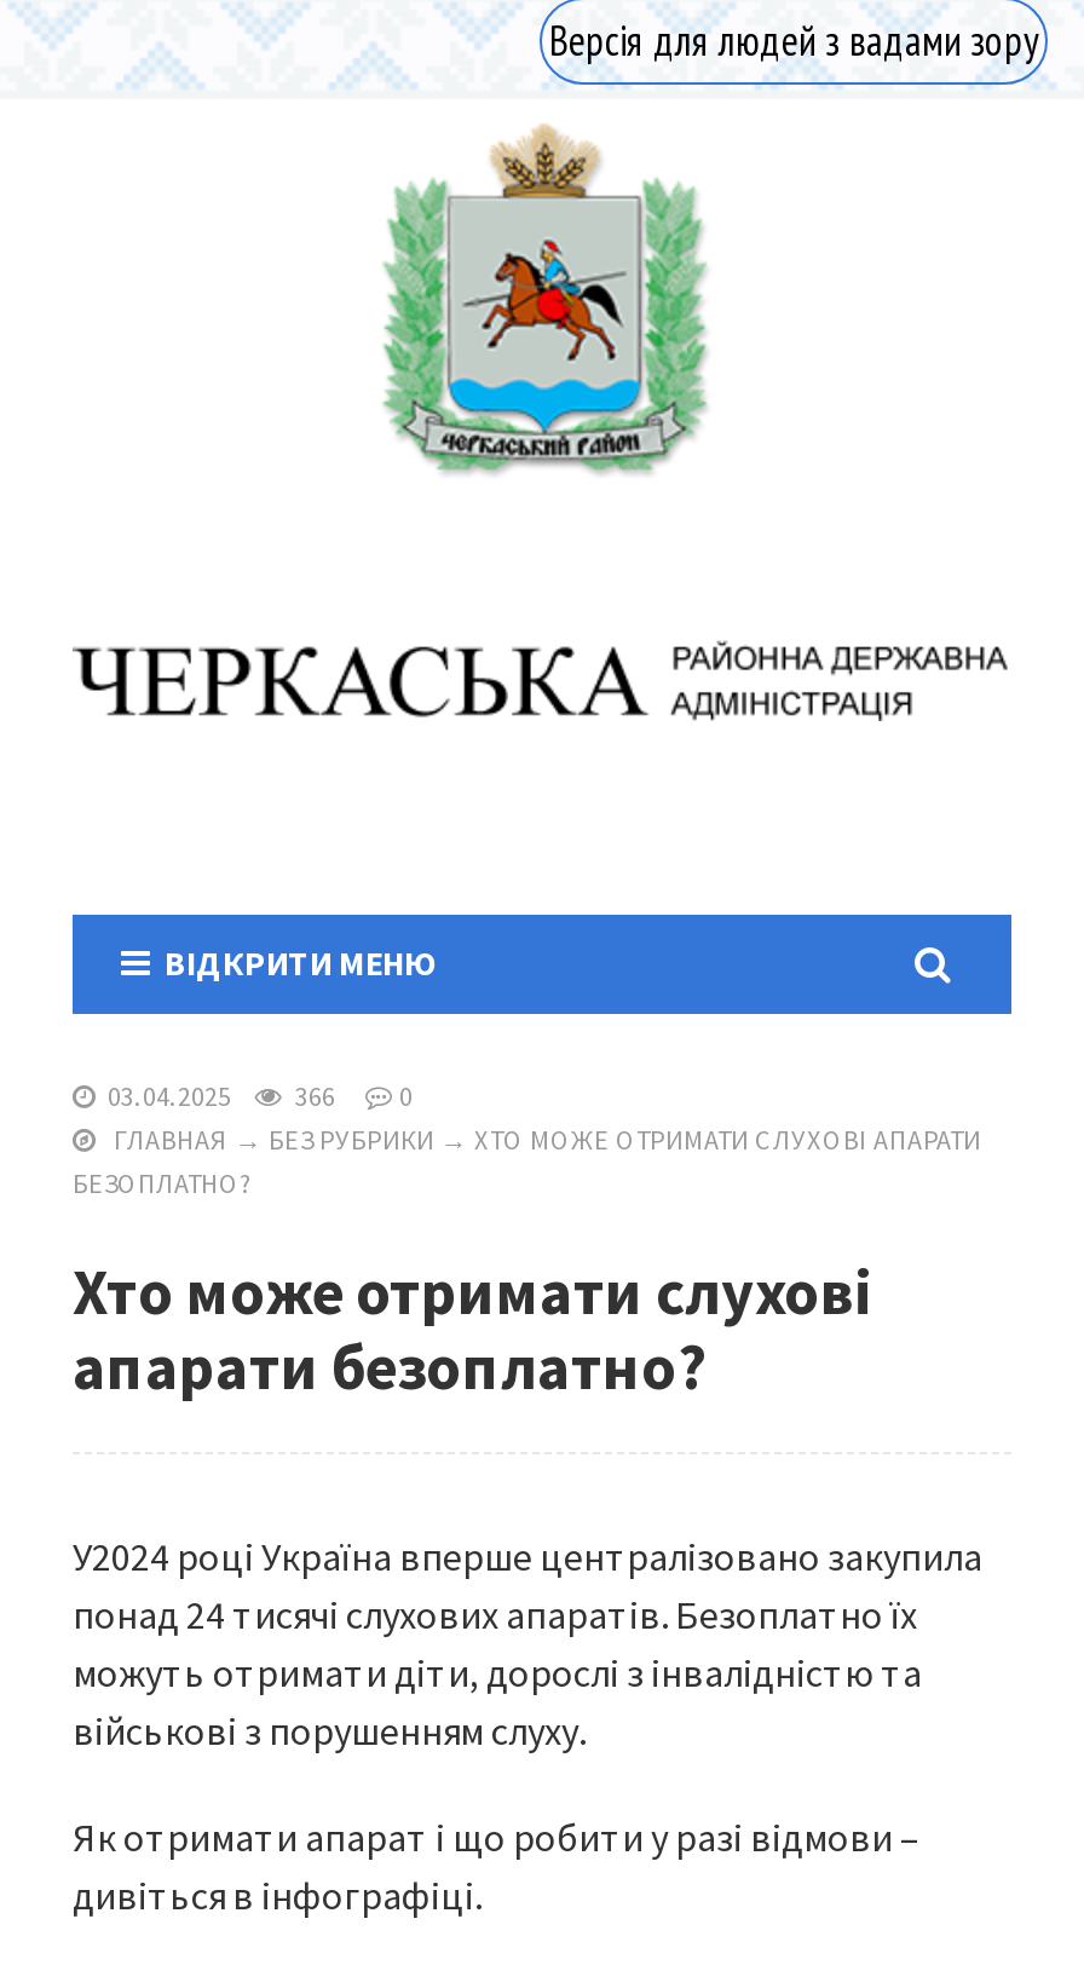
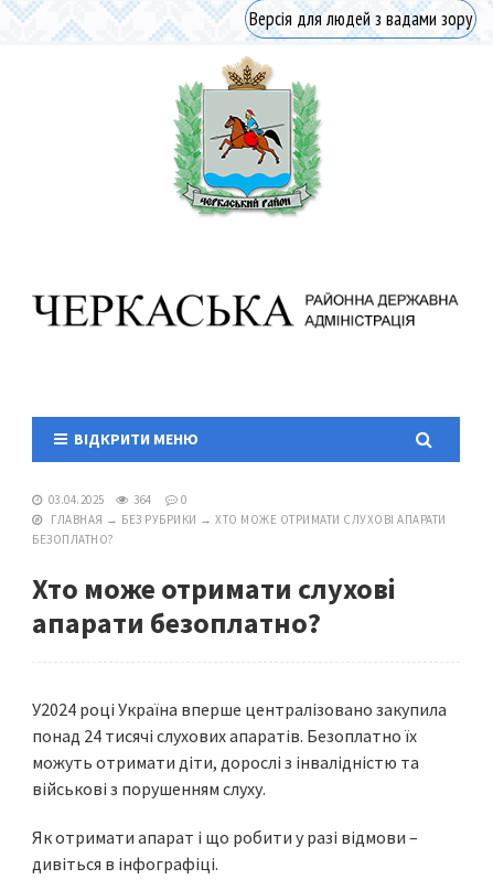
[96,1079,413,1113] 03.04.2025 366 0 -> [42,492,187,507] 03.04.2025 364 0

